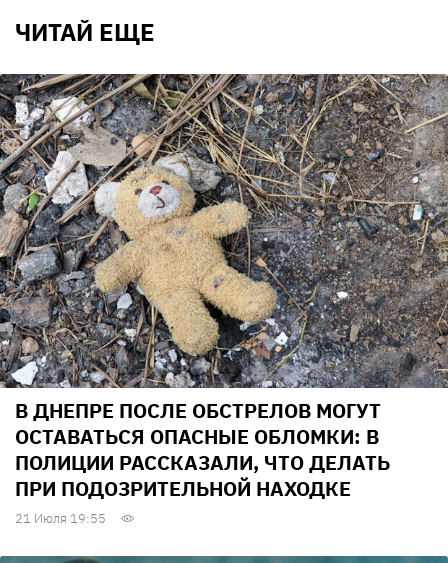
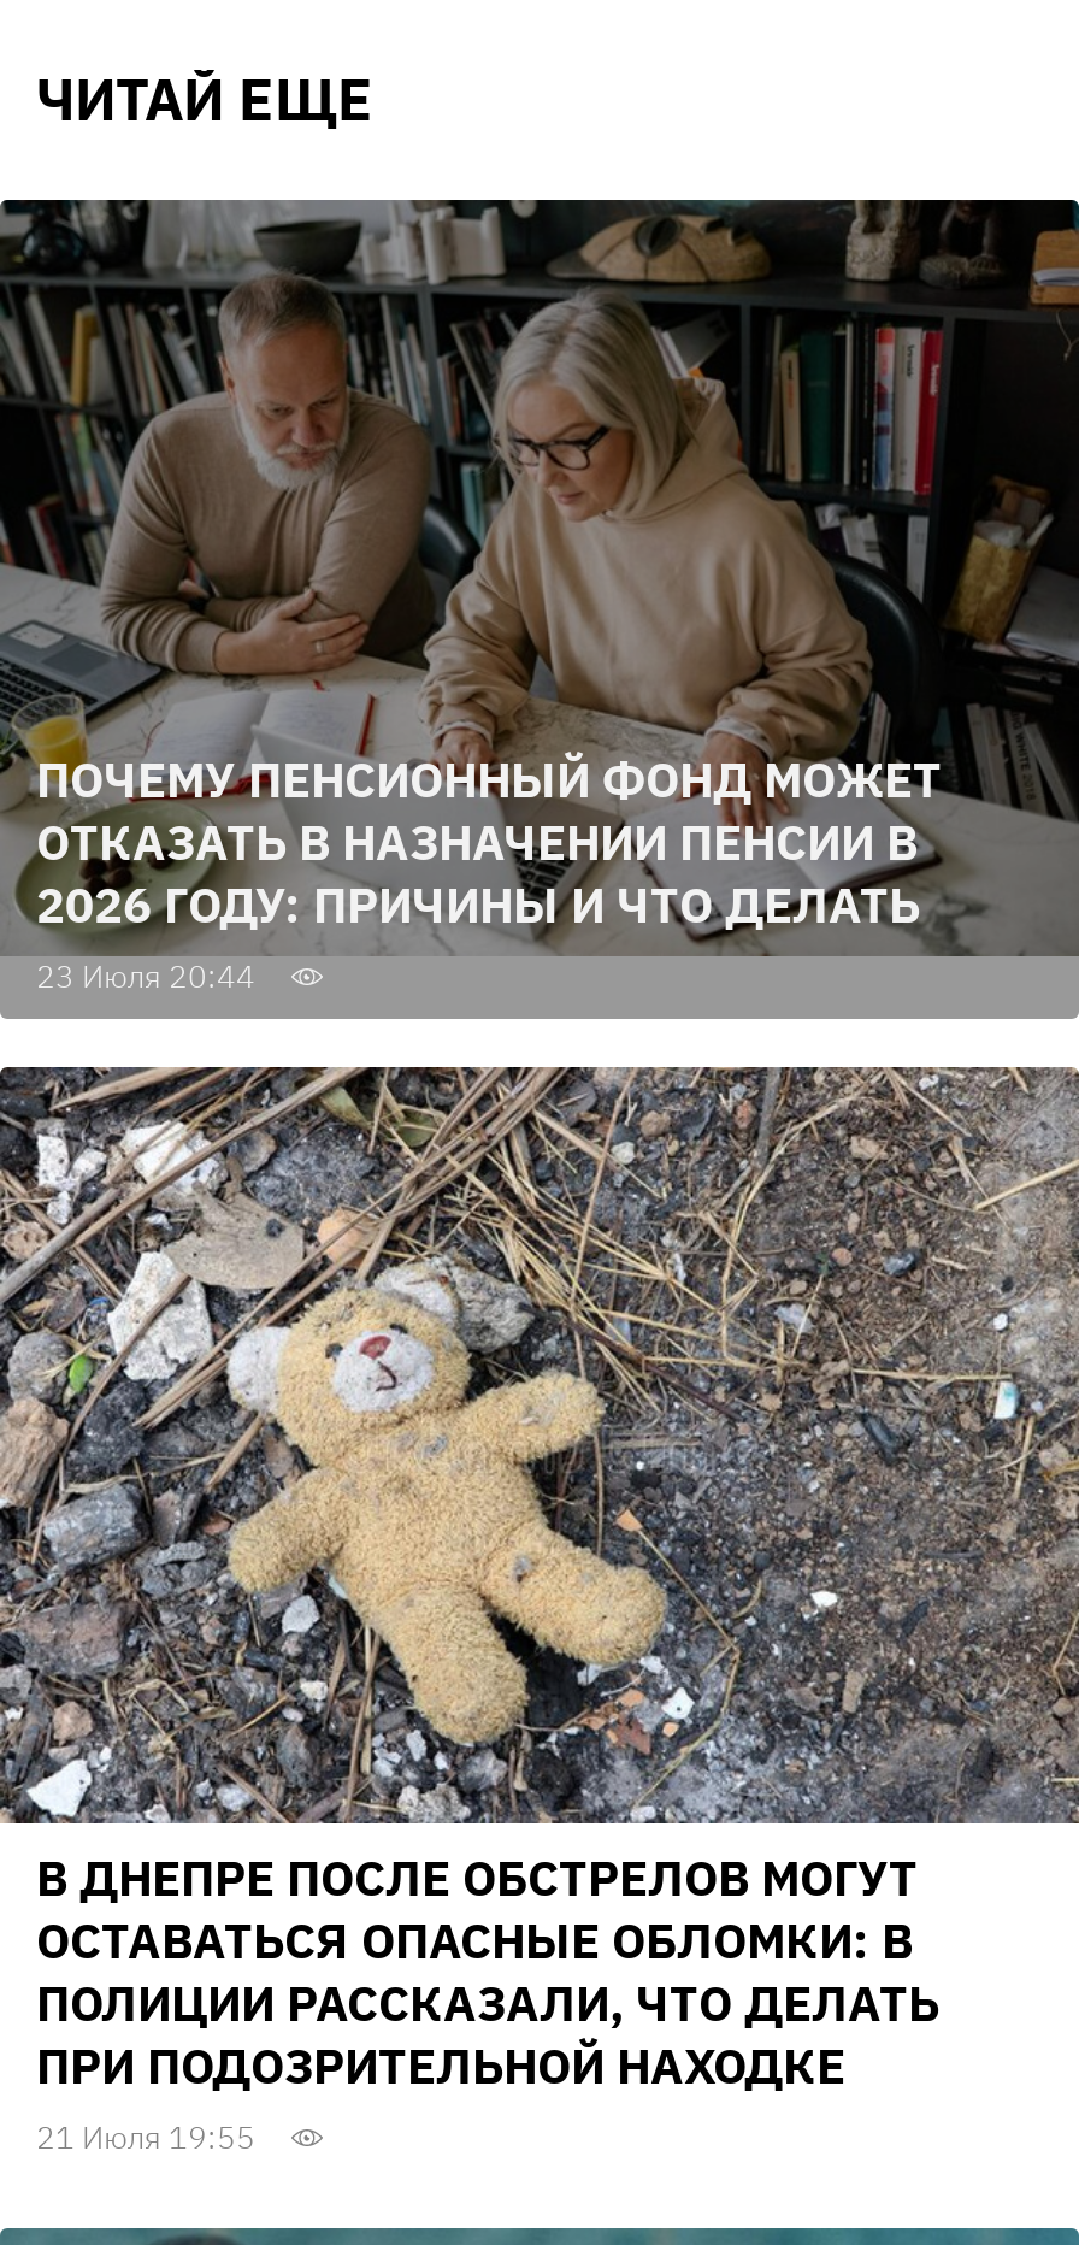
none -> [7,198,1072,1021] [image] | ПОЧЕМУ ПЕНСИОННЫЙ ФОНД МОЖЕТ | ОТКАЗАТЬ В НАЗНАЧЕНИИ ПЕНСИИ В | 2026 ГОДУ: ПРИЧИНЫ И ЧТО ДЕЛАТЬ | 23 Июля 20:44

